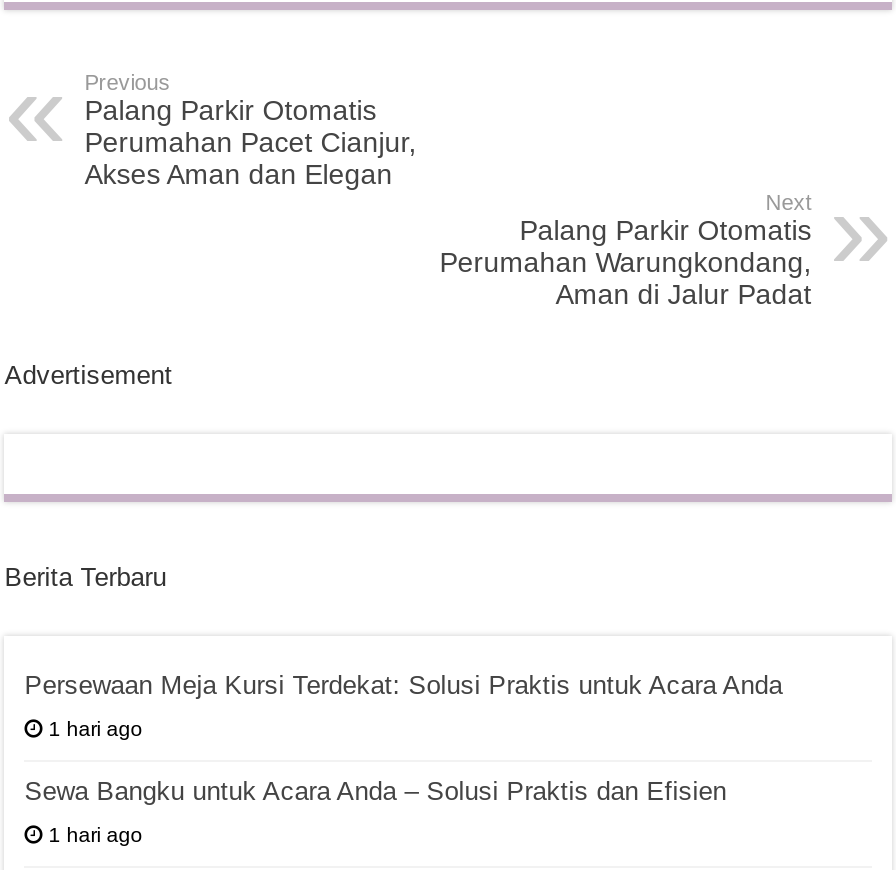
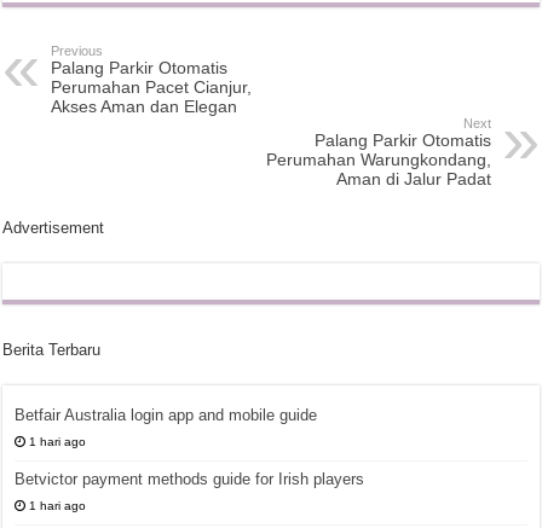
[24,669,782,699] Persewaan Meja Kursi Terdekat: Solusi Praktis untuk Acara Anda -> [15,405,317,423] Betfair Australia login app and mobile guide
[24,775,726,805] Sewa Bangku untuk Acara Anda – Solusi Praktis dan Efisien -> [15,469,364,488] Betvictor payment methods guide for Irish players

